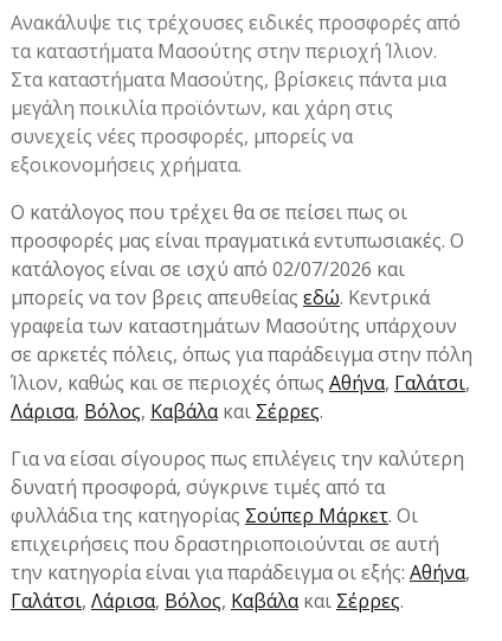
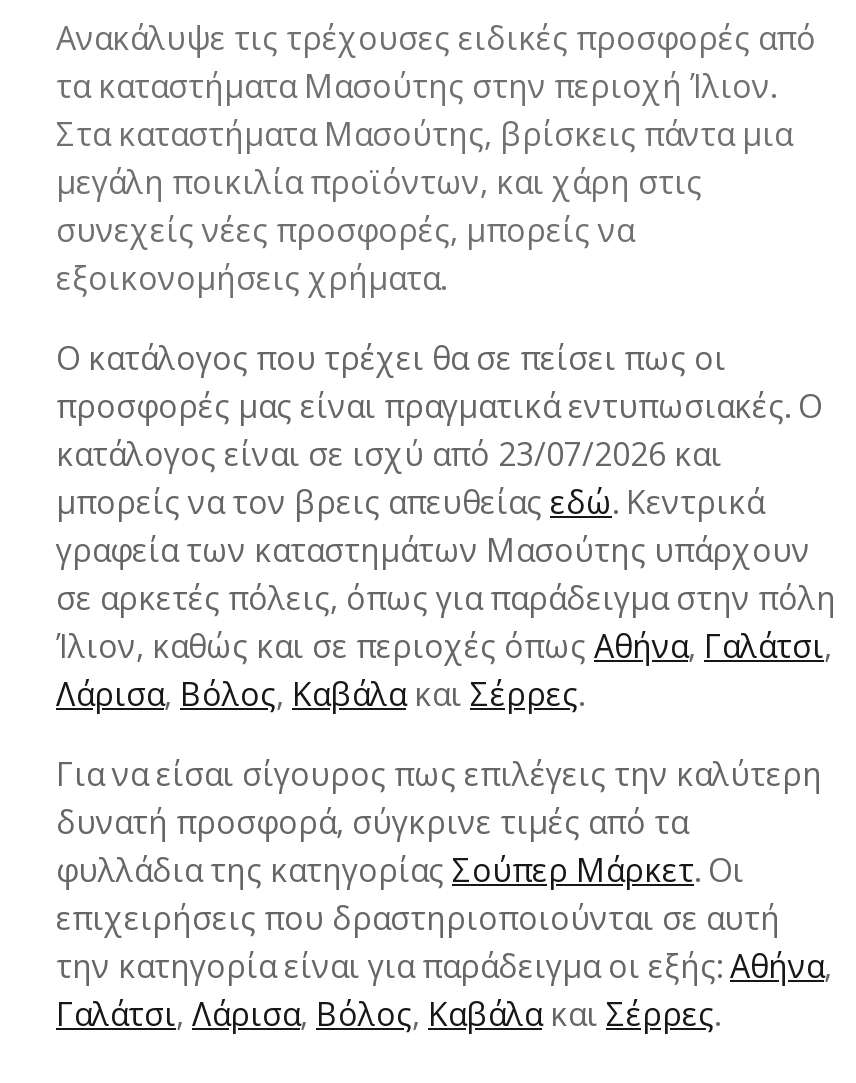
[11,256,405,282] κατάλογος είναι σε ισχύ από 02/07/2026 και -> [56,432,722,476] κατάλογος είναι σε ισχύ από 23/07/2026 και

